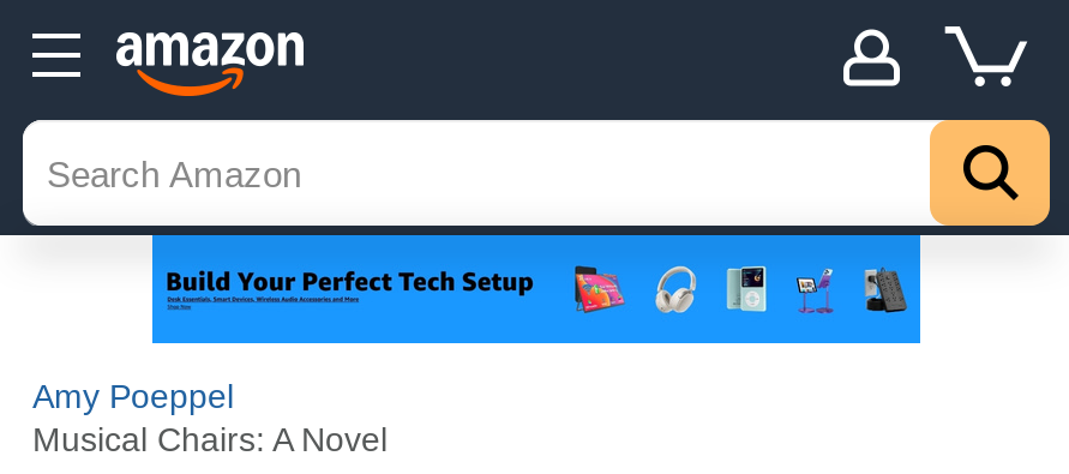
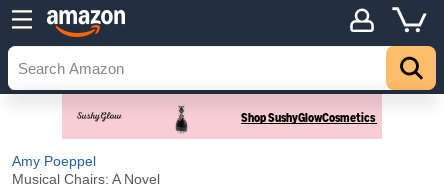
[150,233,923,346] [image] -> [62,93,382,139] [image]

